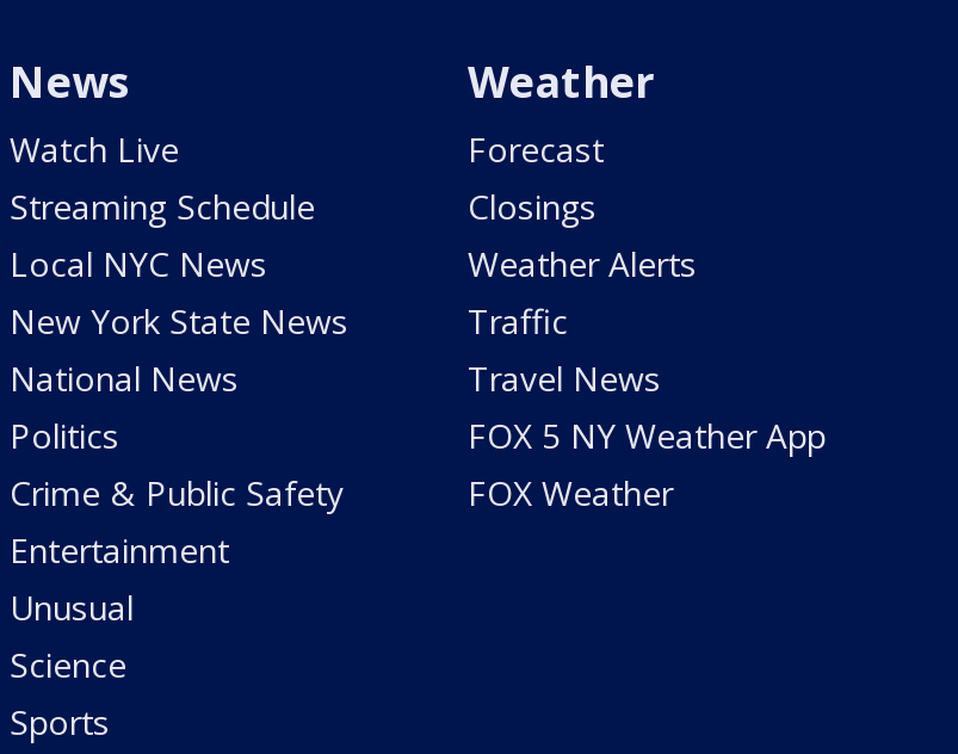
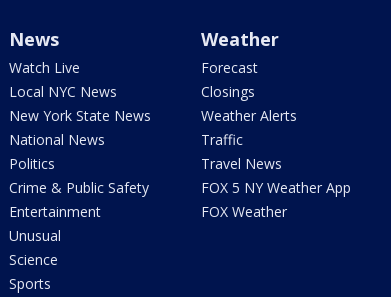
[10,184,315,230] Streaming Schedule -> none

